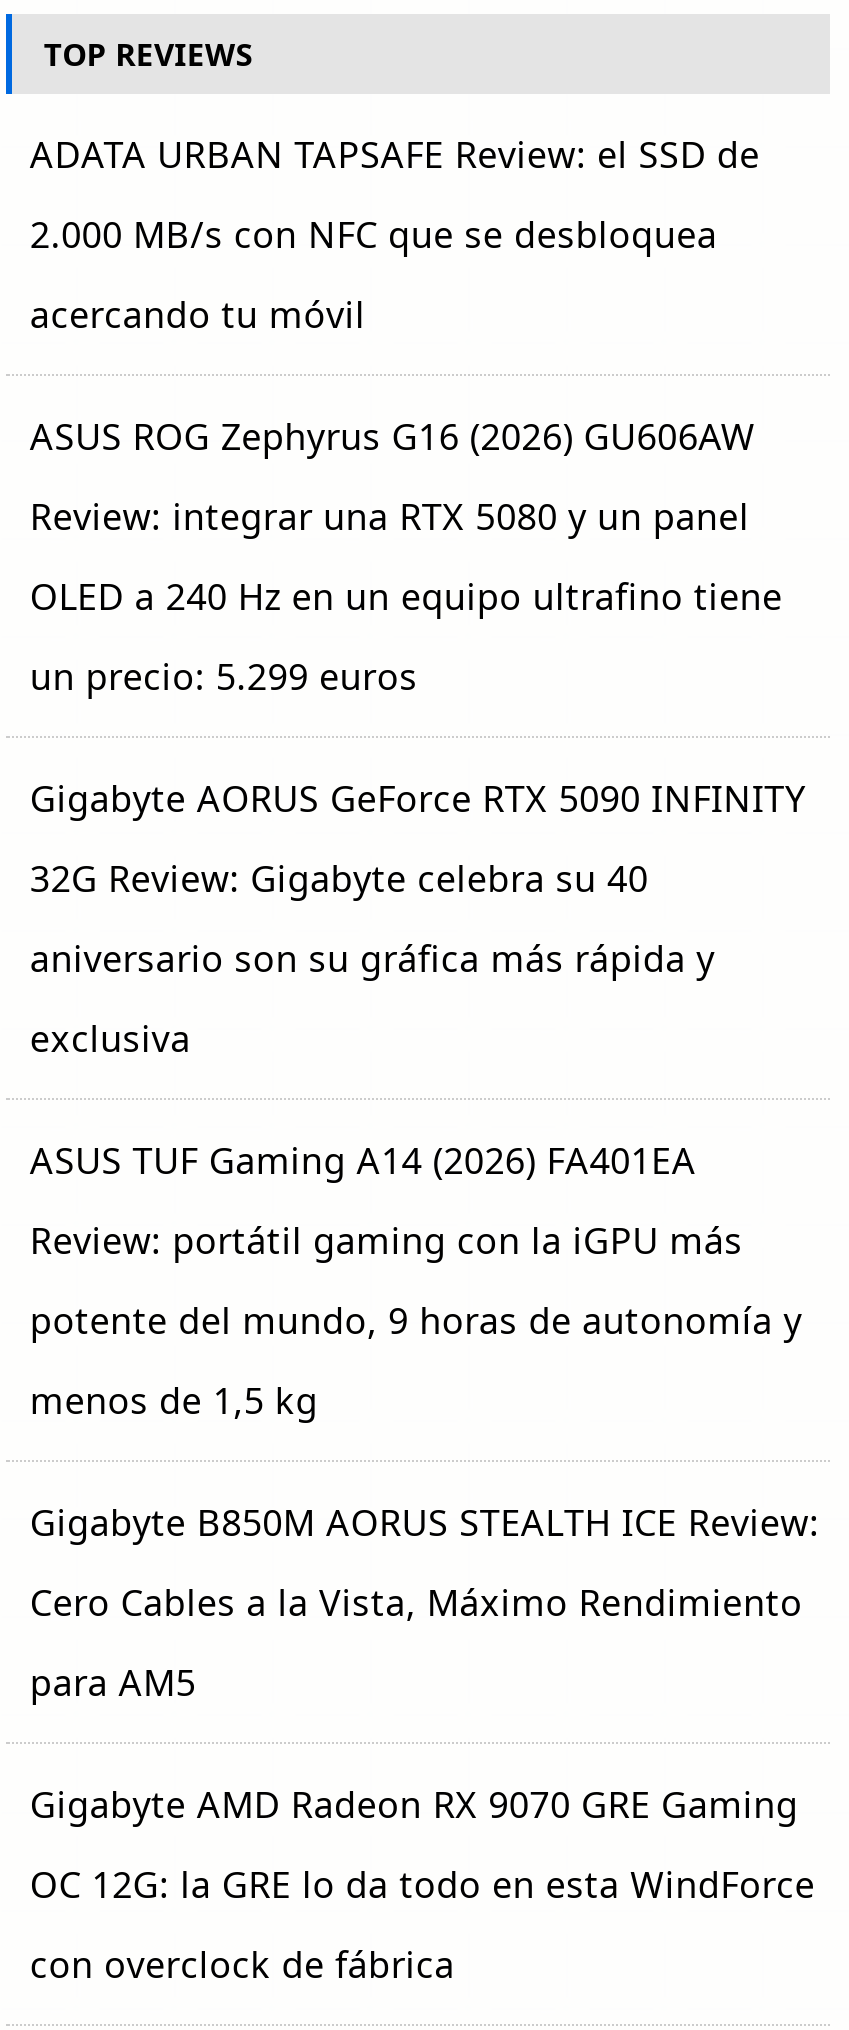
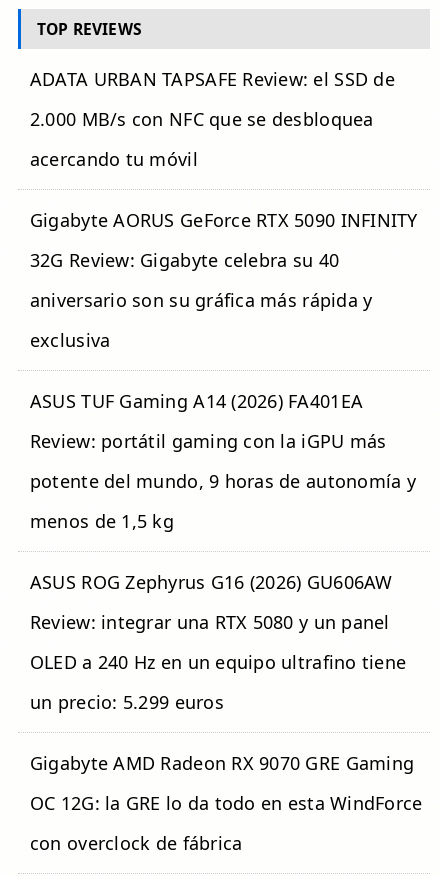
moved [30,411,783,699] -> [30,570,406,714]: ASUS ROG Zephyrus G16 (2026) GU606AW | Review: integrar una RTX 5080 y un panel | OLED a 240 Hz en un equipo ultrafino tiene | un precio: 5.299 euros
moved [30,773,805,1423] -> [30,208,418,533]: Gigabyte AORUS GeForce RTX 5090 INFINITY | 32G Review: Gigabyte celebra su 40 | aniversario son su gráfica más rápida y | exclusiva | ASUS TUF Gaming A14 (2026) FA401EA | Review: portátil gaming con la iGPU más | potente del mundo, 9 horas de autonomía y | menos de 1,5 kg
[30,1497,819,1705] Gigabyte B850M AORUS STEALTH ICE Review: | Cero Cables a la Vista, Máximo Rendimiento | para AM5 -> none

